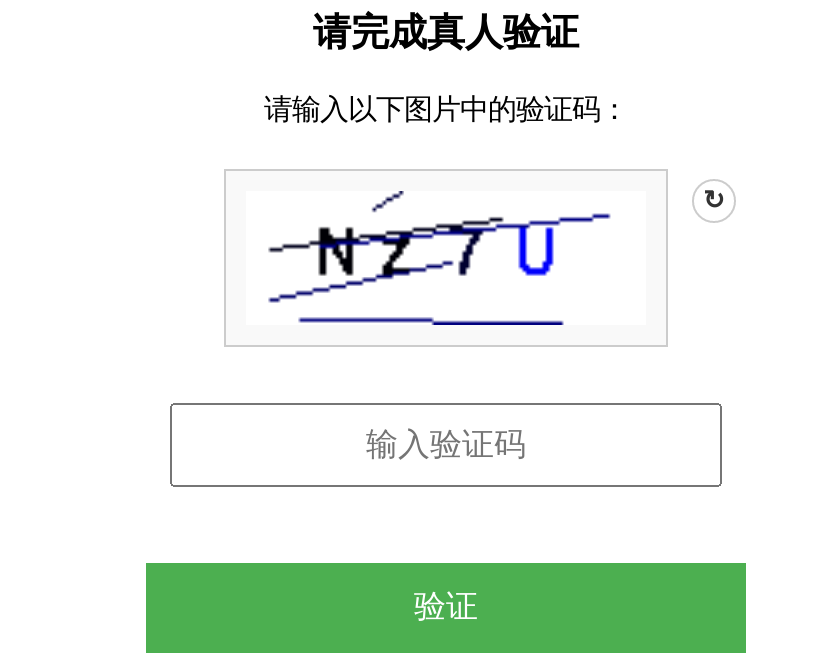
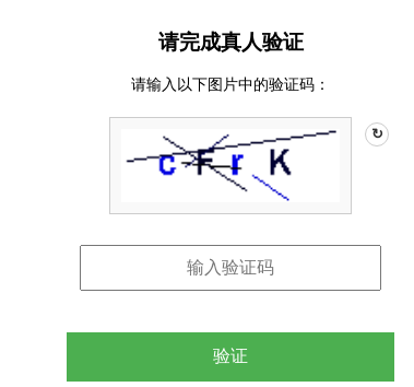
[256,189,638,327] [image] -> [126,129,338,202] [image]

